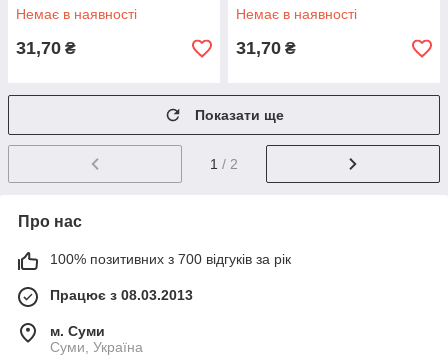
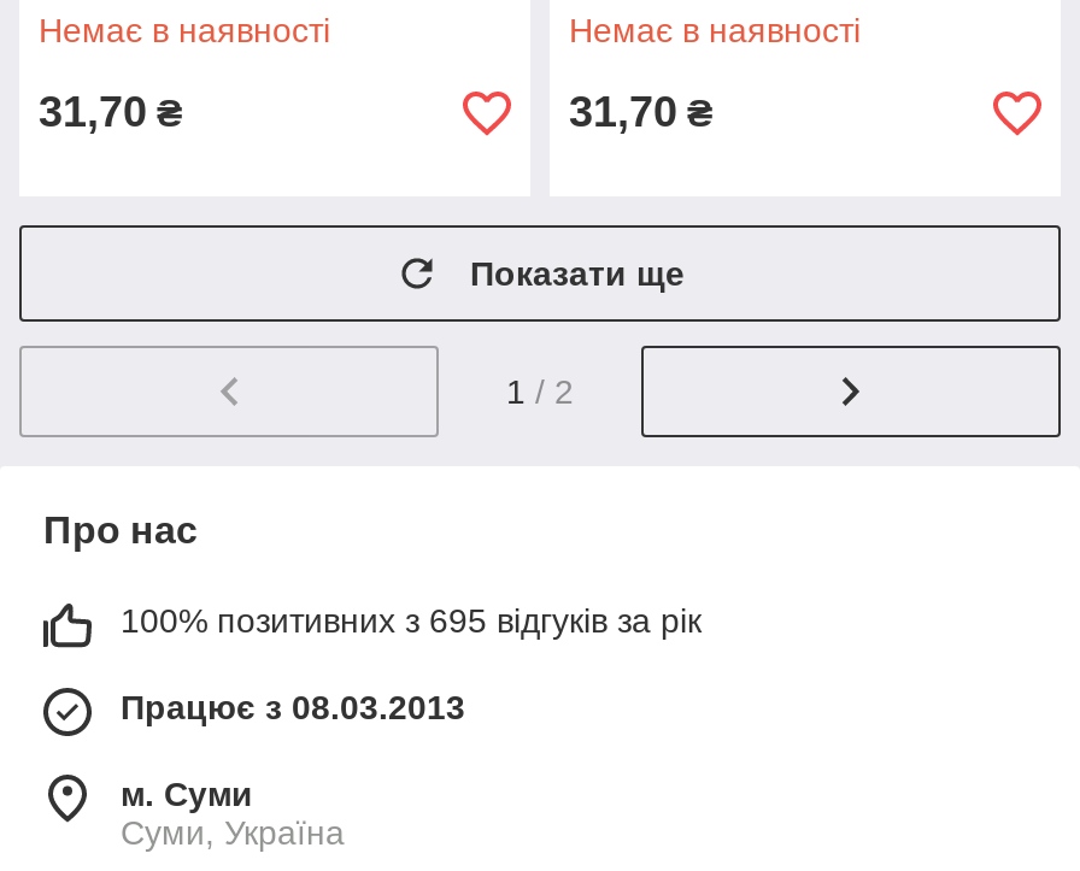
[50,251,291,267] 100% позитивних з 700 відгуків за рік -> [121,601,702,640] 100% позитивних з 695 відгуків за рік

